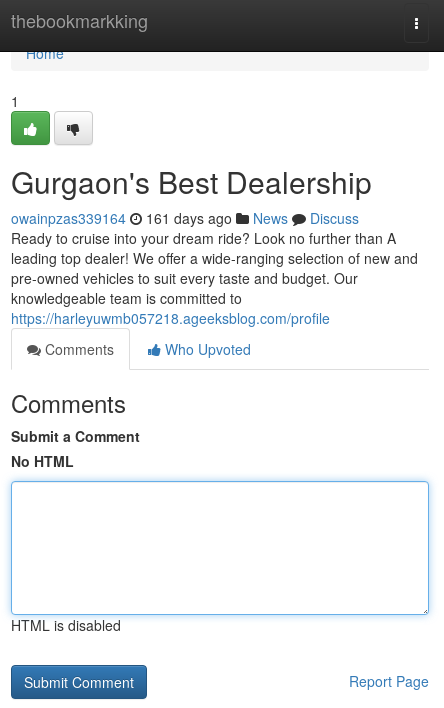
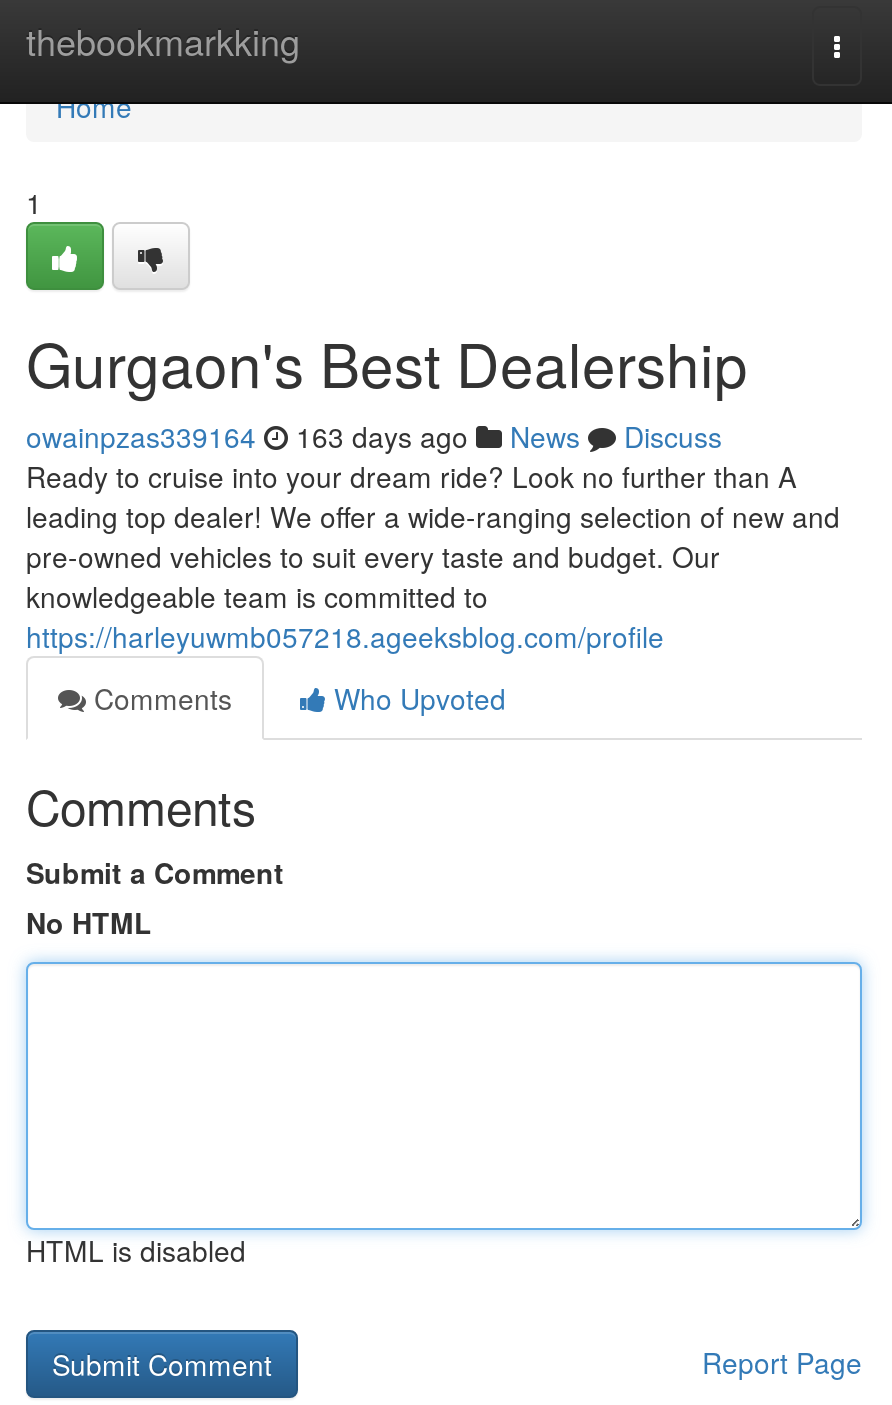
[11,208,359,228] owainpzas339164 161 days ago News Discuss -> [26,416,722,456] owainpzas339164 163 days ago News Discuss

